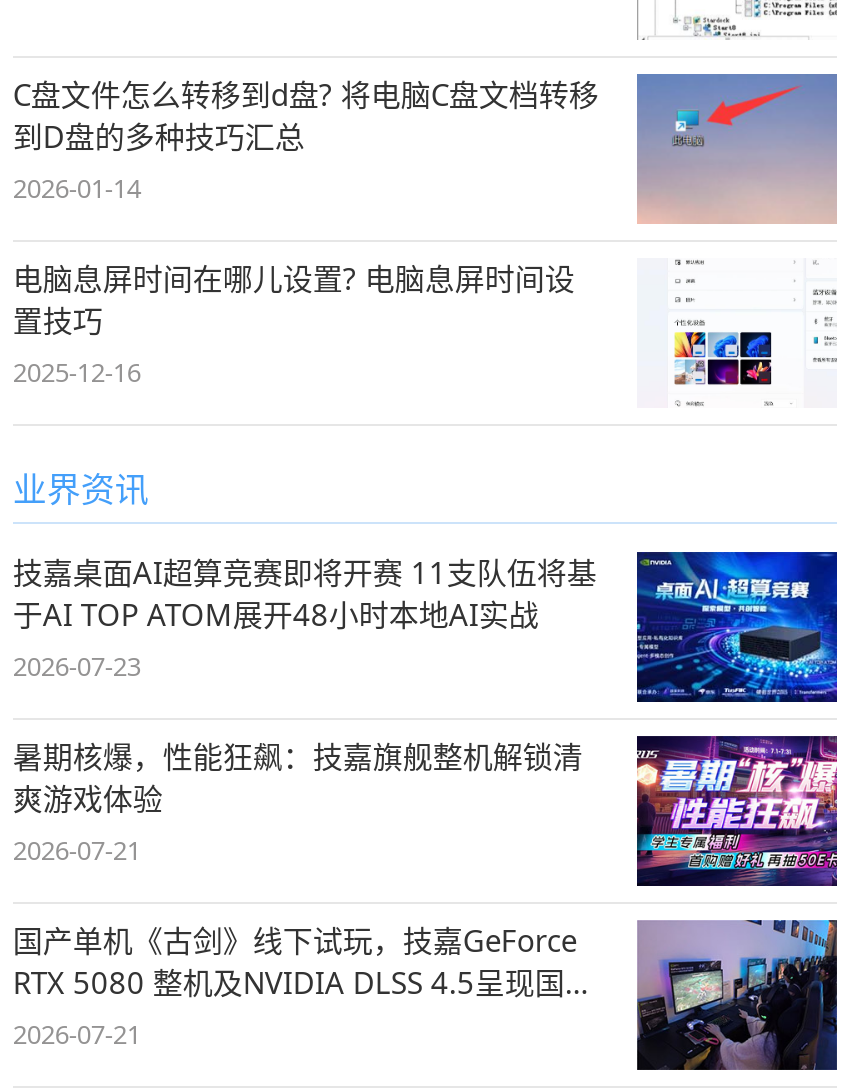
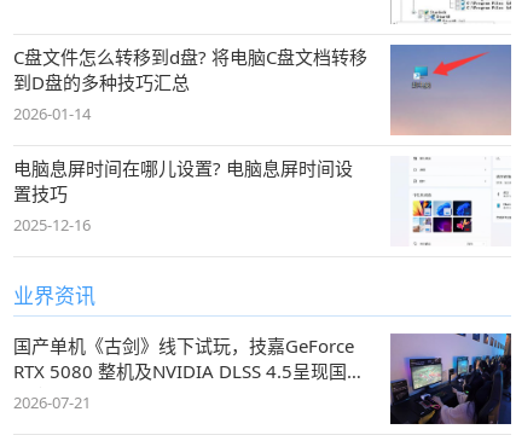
[13,550,839,868] [image] | 技嘉桌面AI超算竞赛即将开赛 11支队伍将基 | 于AI TOP ATOM展开48小时本地AI实战 | 2026-07-23 | 暑期核爆，性能狂飙：技嘉旗舰整机解锁清 | 爽游戏体验 | 2026-07-21 -> none
[635,734,839,888] [image] -> none

